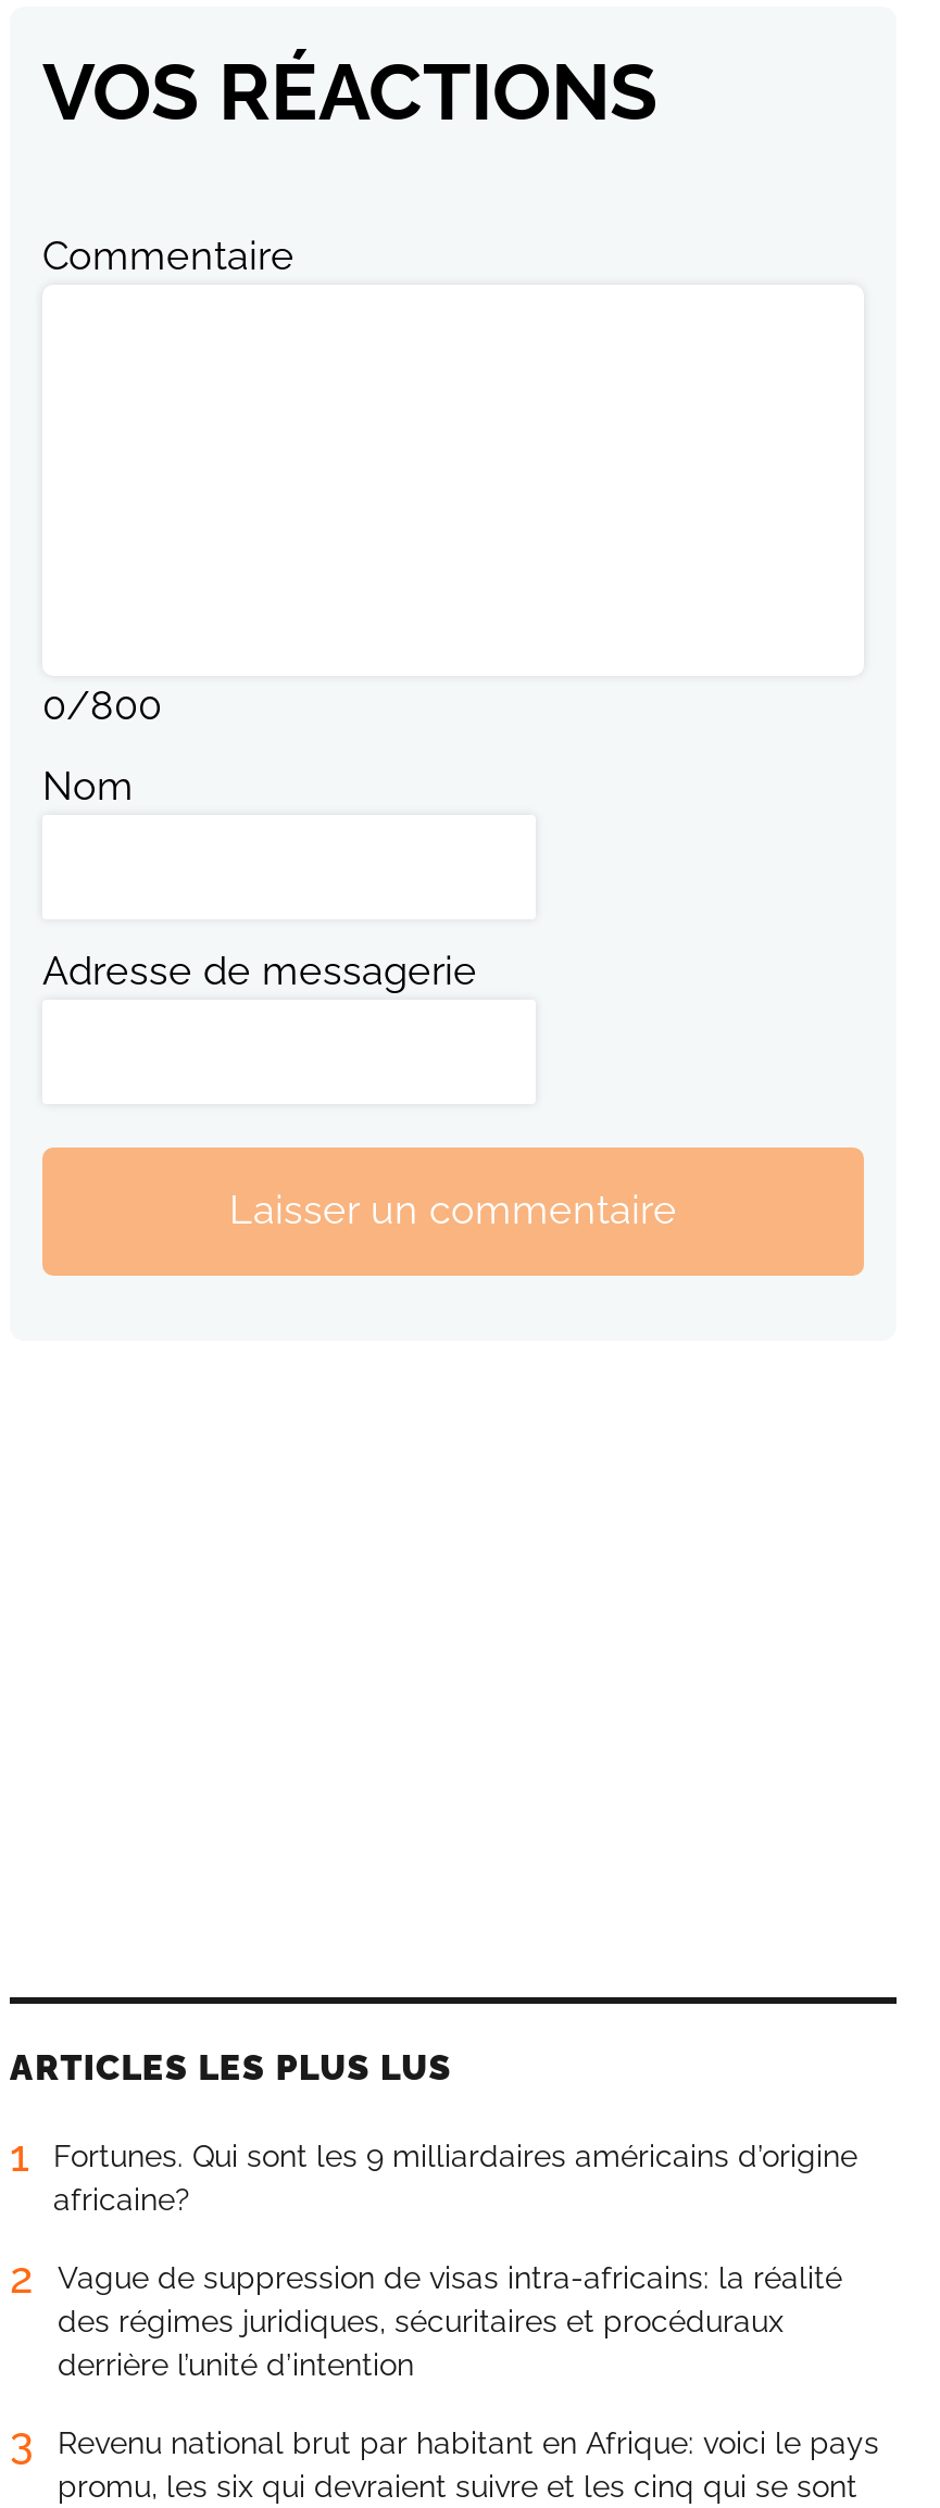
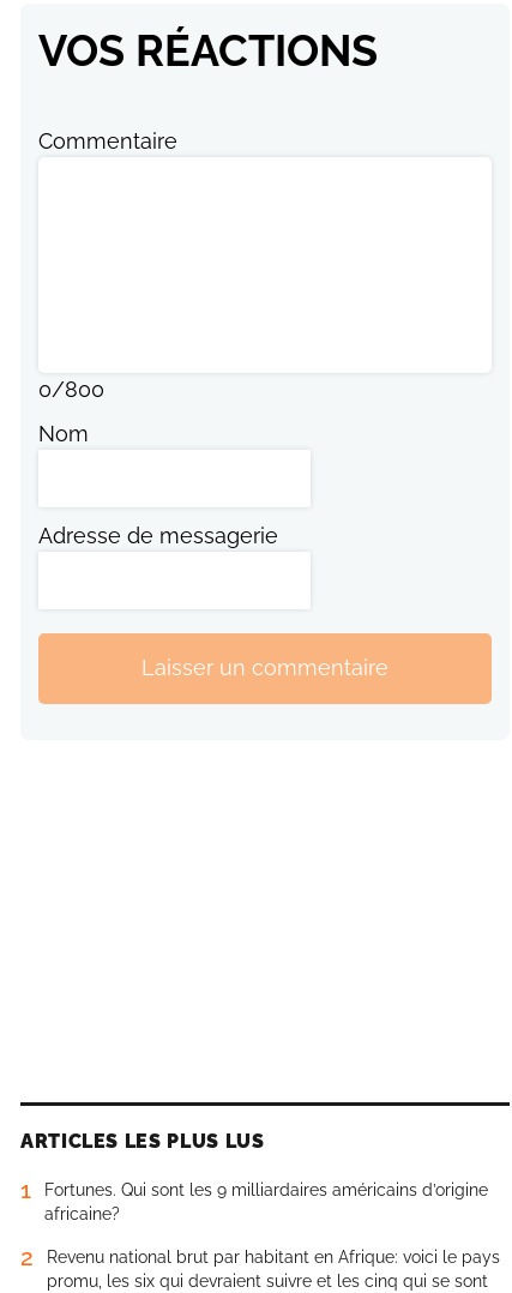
[10,2260,842,2469] Vague de suppression de visas intra-africains: la réalité | des régimes juridiques, sécuritaires et procéduraux | derrière l’unité d’intention | 3 -> none

